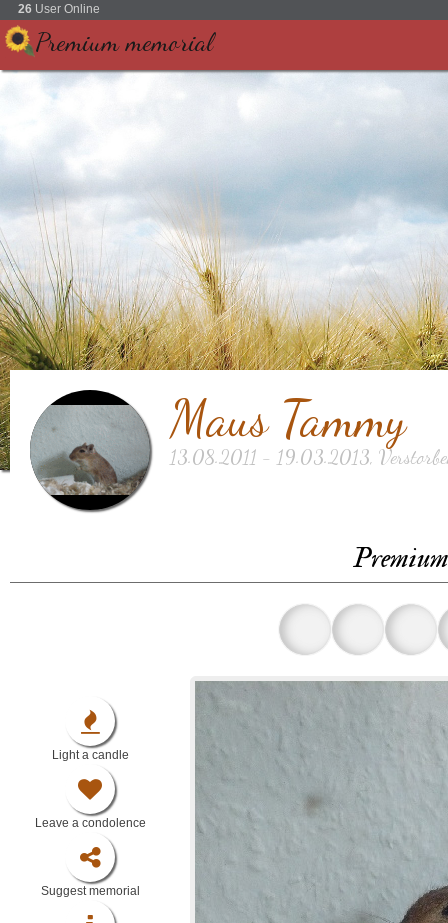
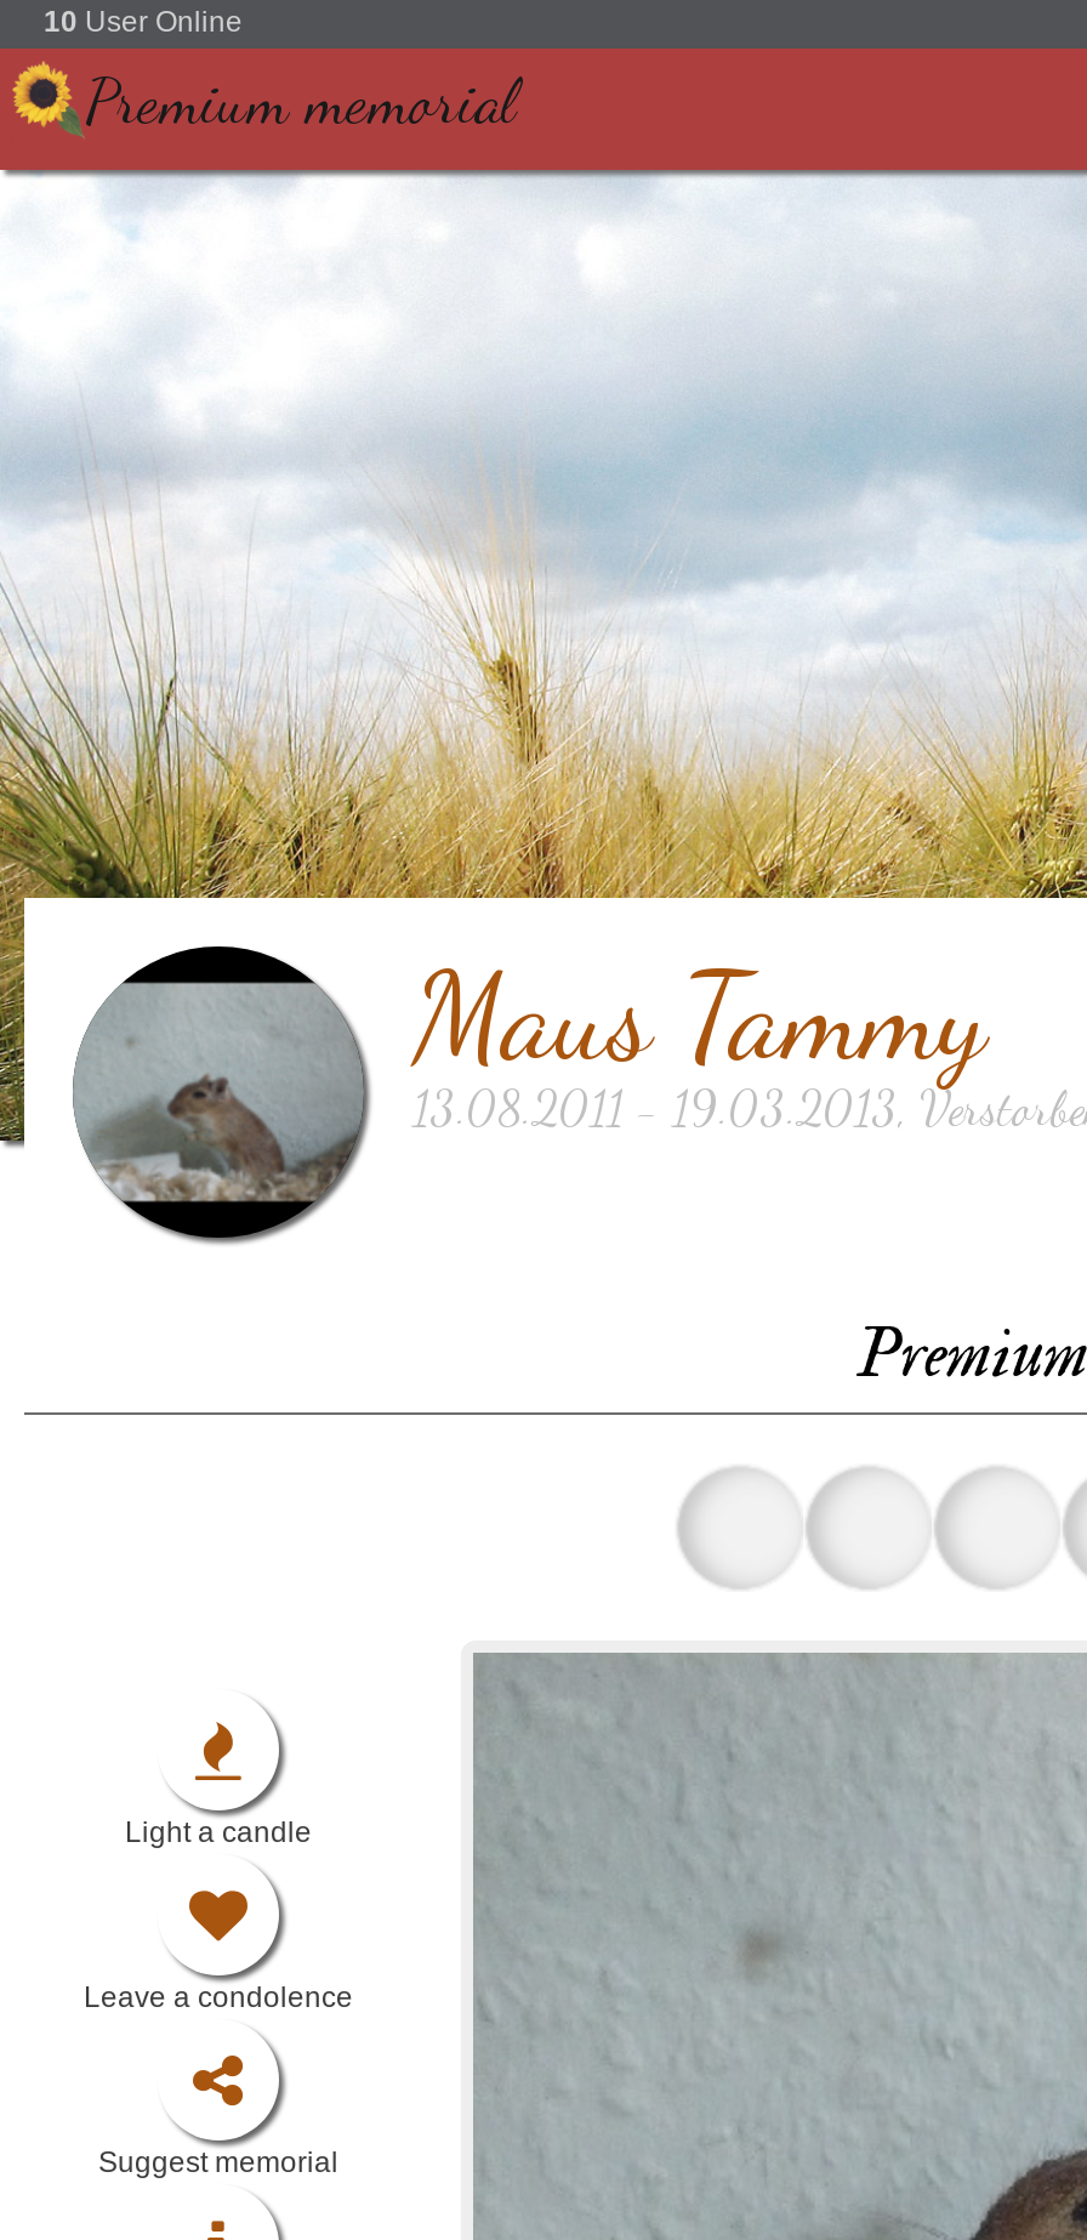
[18,2,100,16] 26 User Online -> [44,5,243,39] 10 User Online

